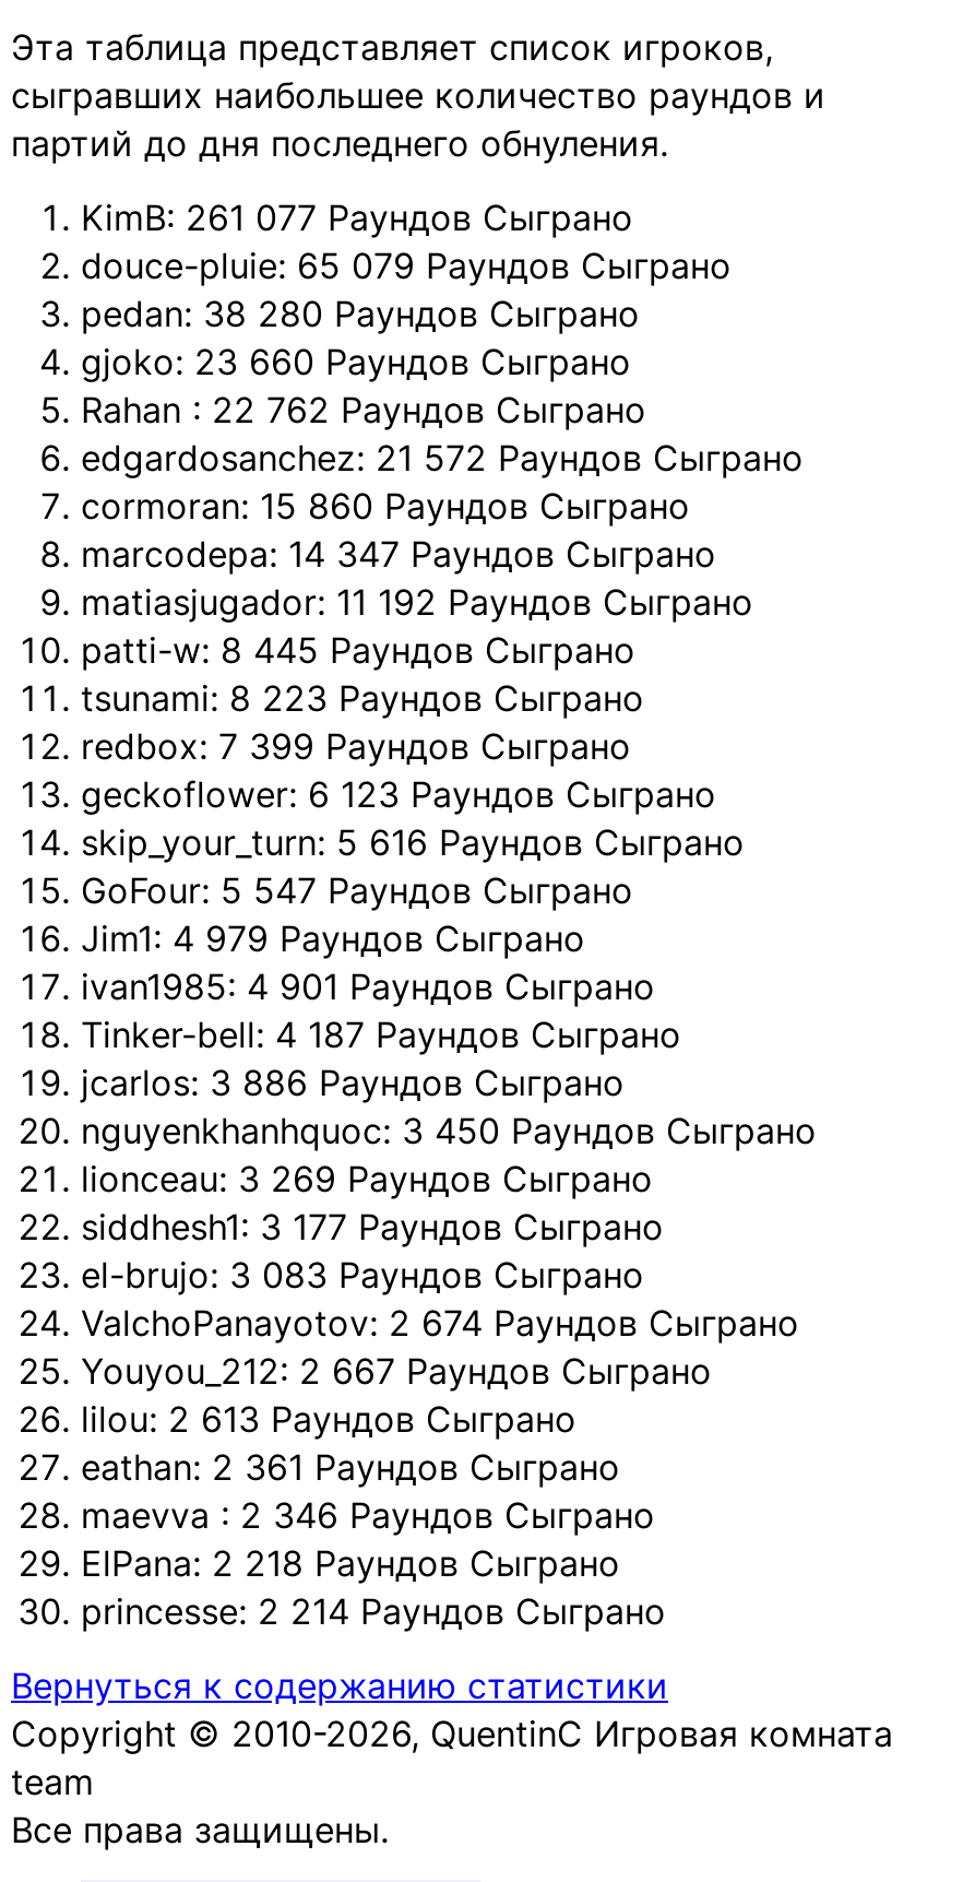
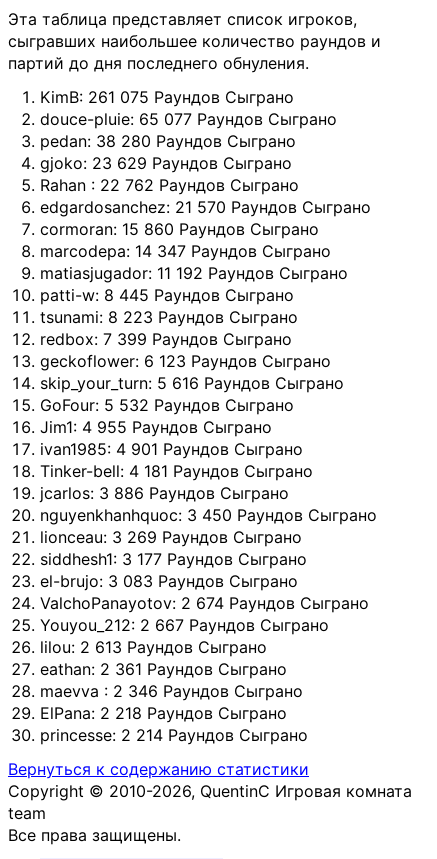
[81,195,633,239] KimB: 261 077 Раундов Сыграно -> [40,87,294,107] KimB: 261 075 Раундов Сыграно
[81,243,732,287] douce-pluie: 65 079 Раундов Сыграно -> [40,109,337,129] douce-pluie: 65 077 Раундов Сыграно
[81,339,631,383] gjoko: 23 660 Раундов Сыграно -> [40,153,292,173] gjoko: 23 629 Раундов Сыграно
[81,436,804,479] edgardosanchez: 21 572 Раундов Сыграно -> [40,197,371,217] edgardosanchez: 21 570 Раундов Сыграно
[81,868,633,912] GoFour: 5 547 Раундов Сыграно -> [40,395,294,415] GoFour: 5 532 Раундов Сыграно
[81,916,585,960] Jim1: 4 979 Раундов Сыграно -> [40,417,272,437] Jim1: 4 955 Раундов Сыграно
[81,1012,681,1056] Tinker-bell: 4 187 Раундов Сыграно -> [40,461,313,481] Tinker-bell: 4 181 Раундов Сыграно

